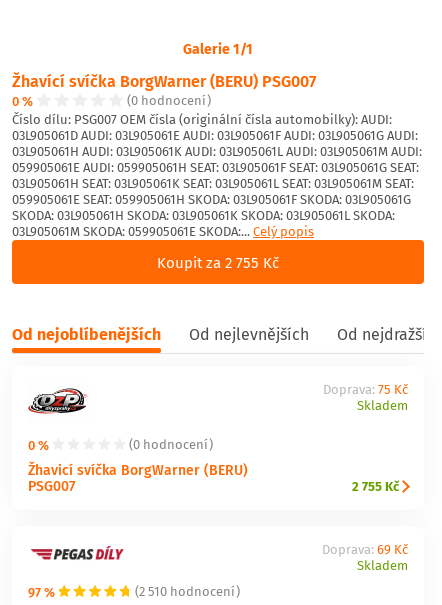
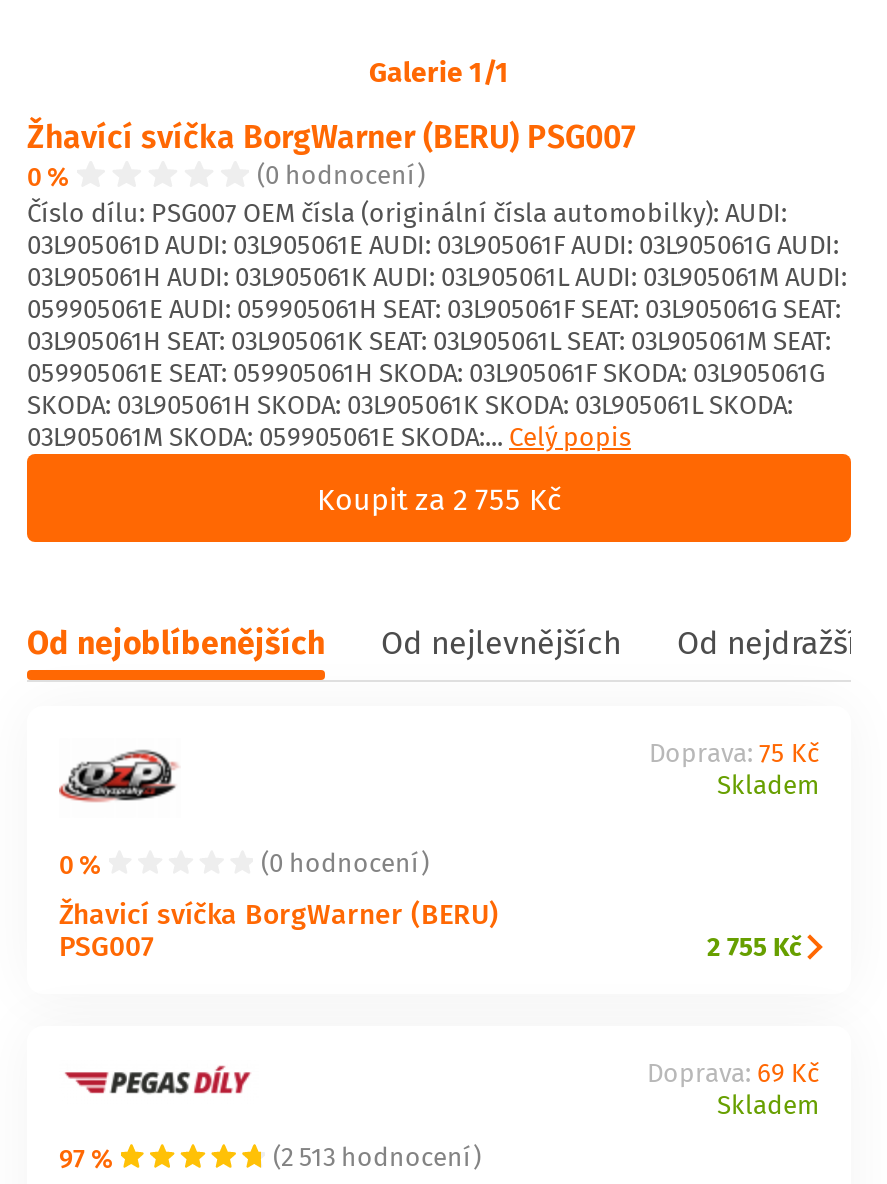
[135,582,240,601] (2 510 hodnocení) -> [273,1138,481,1176] (2 513 hodnocení)

